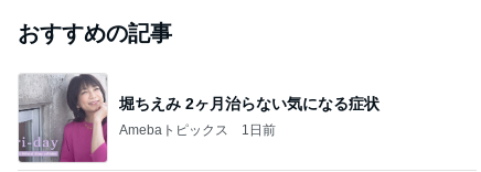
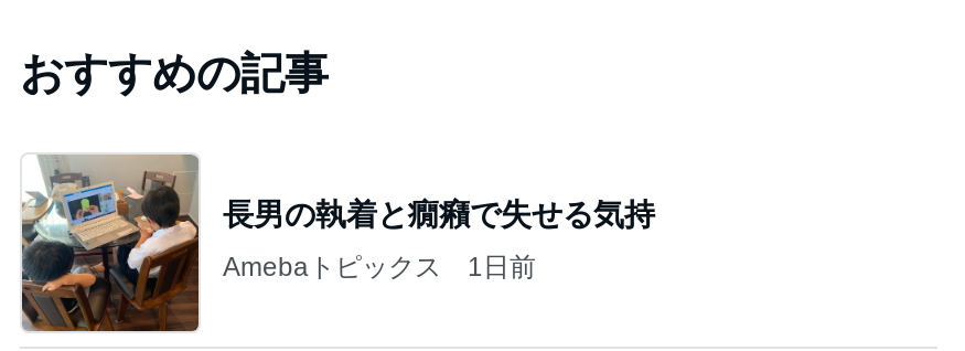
[18,74,380,163] [image] | 堀ちえみ 2ヶ月治らない気になる症状 -> [22,155,655,333] [image] | 長男の執着と癇癪で失せる気持

